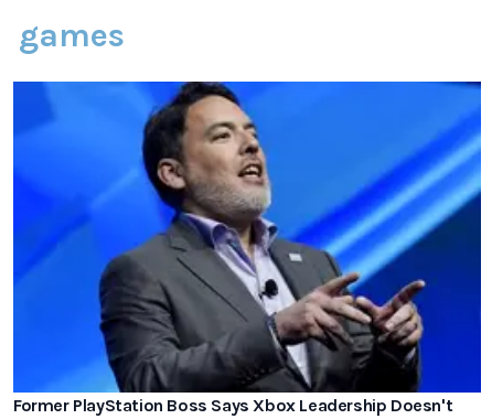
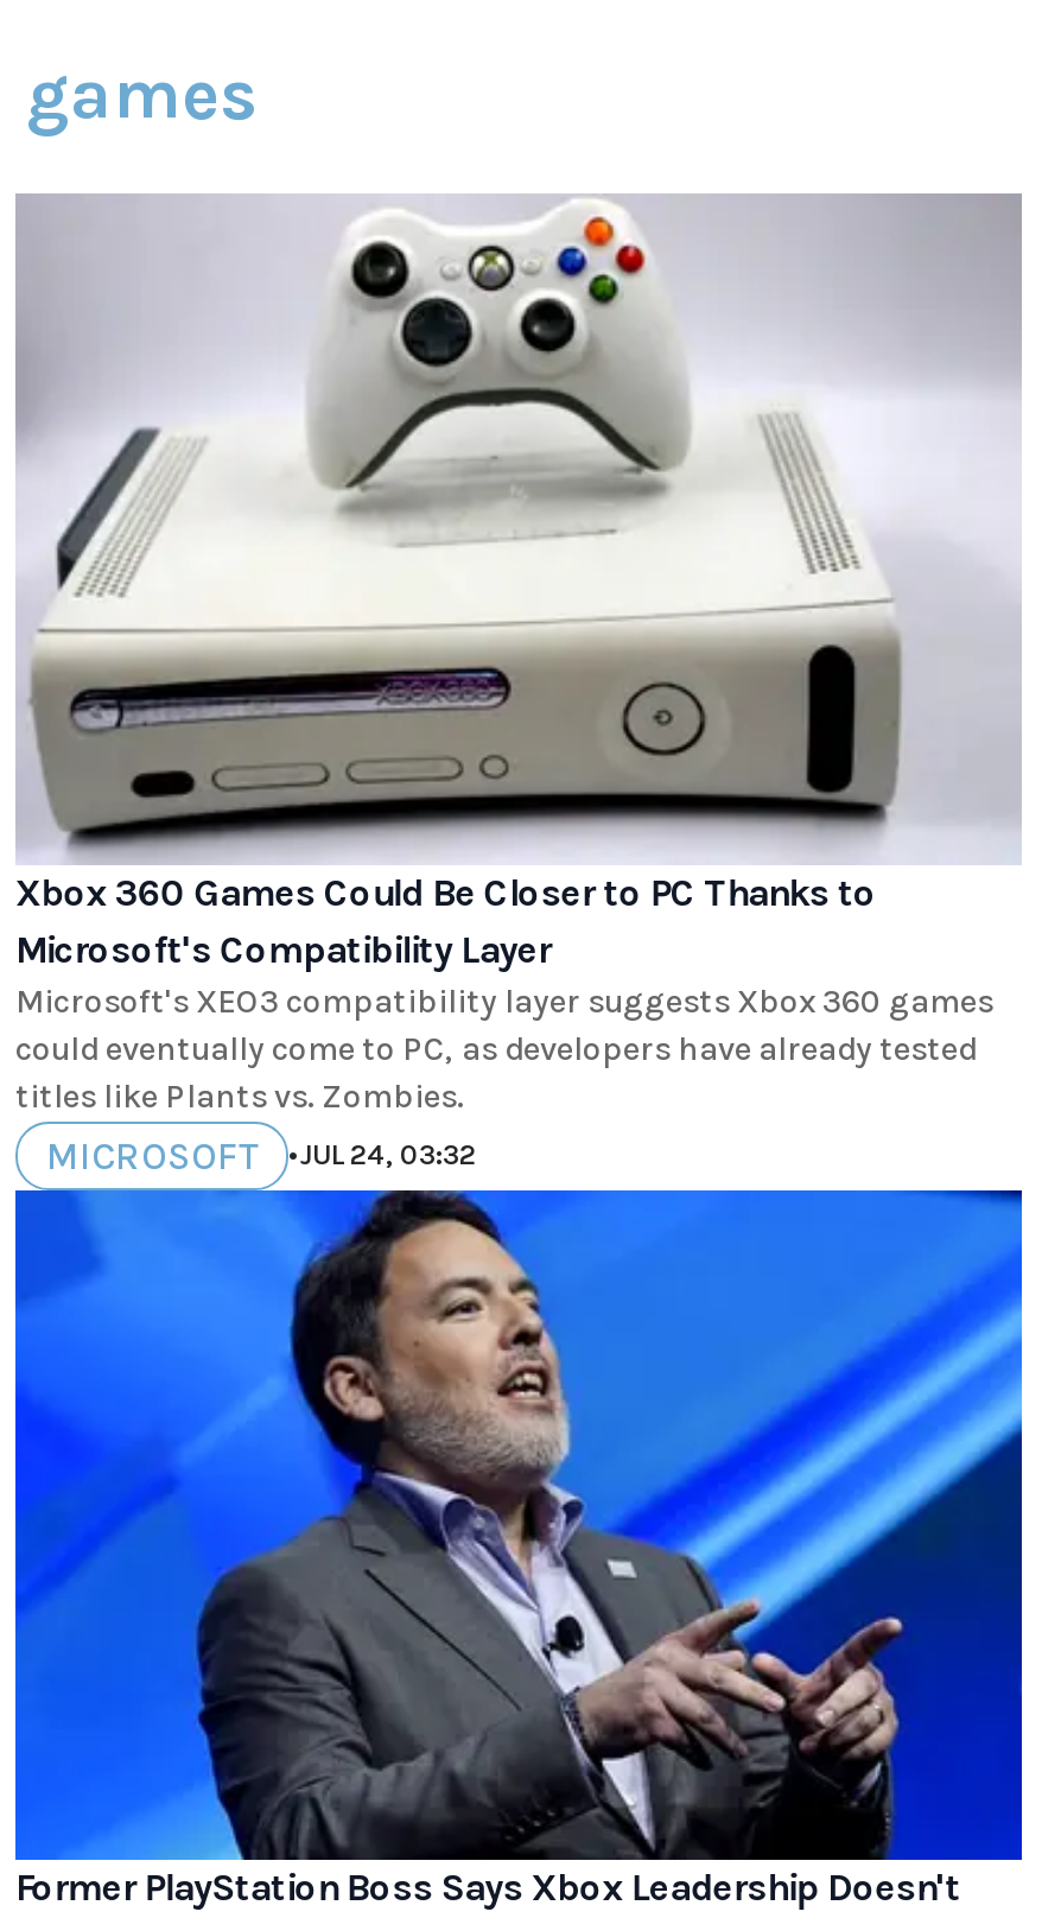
none -> [15,193,1022,1178] [image] | Xbox 360 Games Could Be Closer to PC Thanks to | Microsoft's Compatibility Layer | Microsoft's XEO3 compatibility layer suggests Xbox 360 games | could eventually come to PC, as developers have already tested | titles like Plants vs. Zombies. | MICROSOFT | •JUL 24, 03:32

